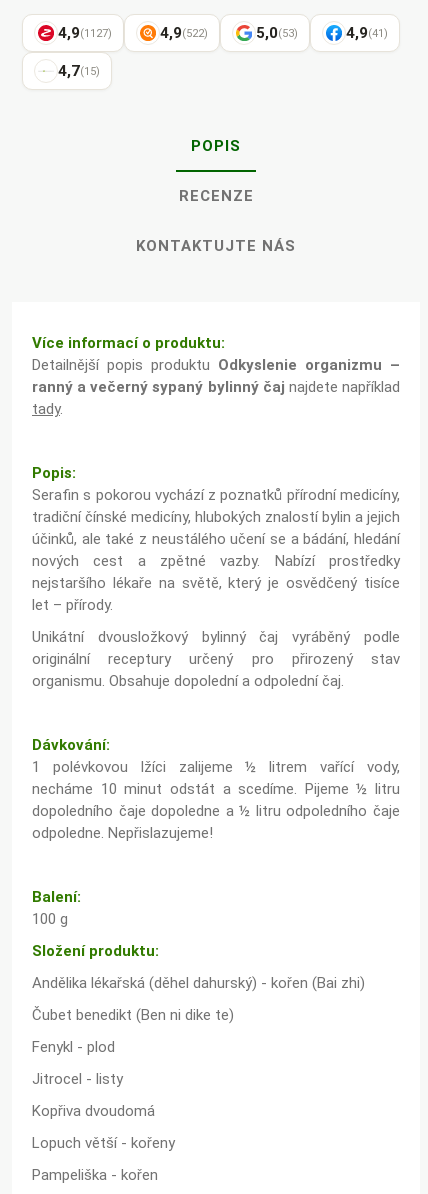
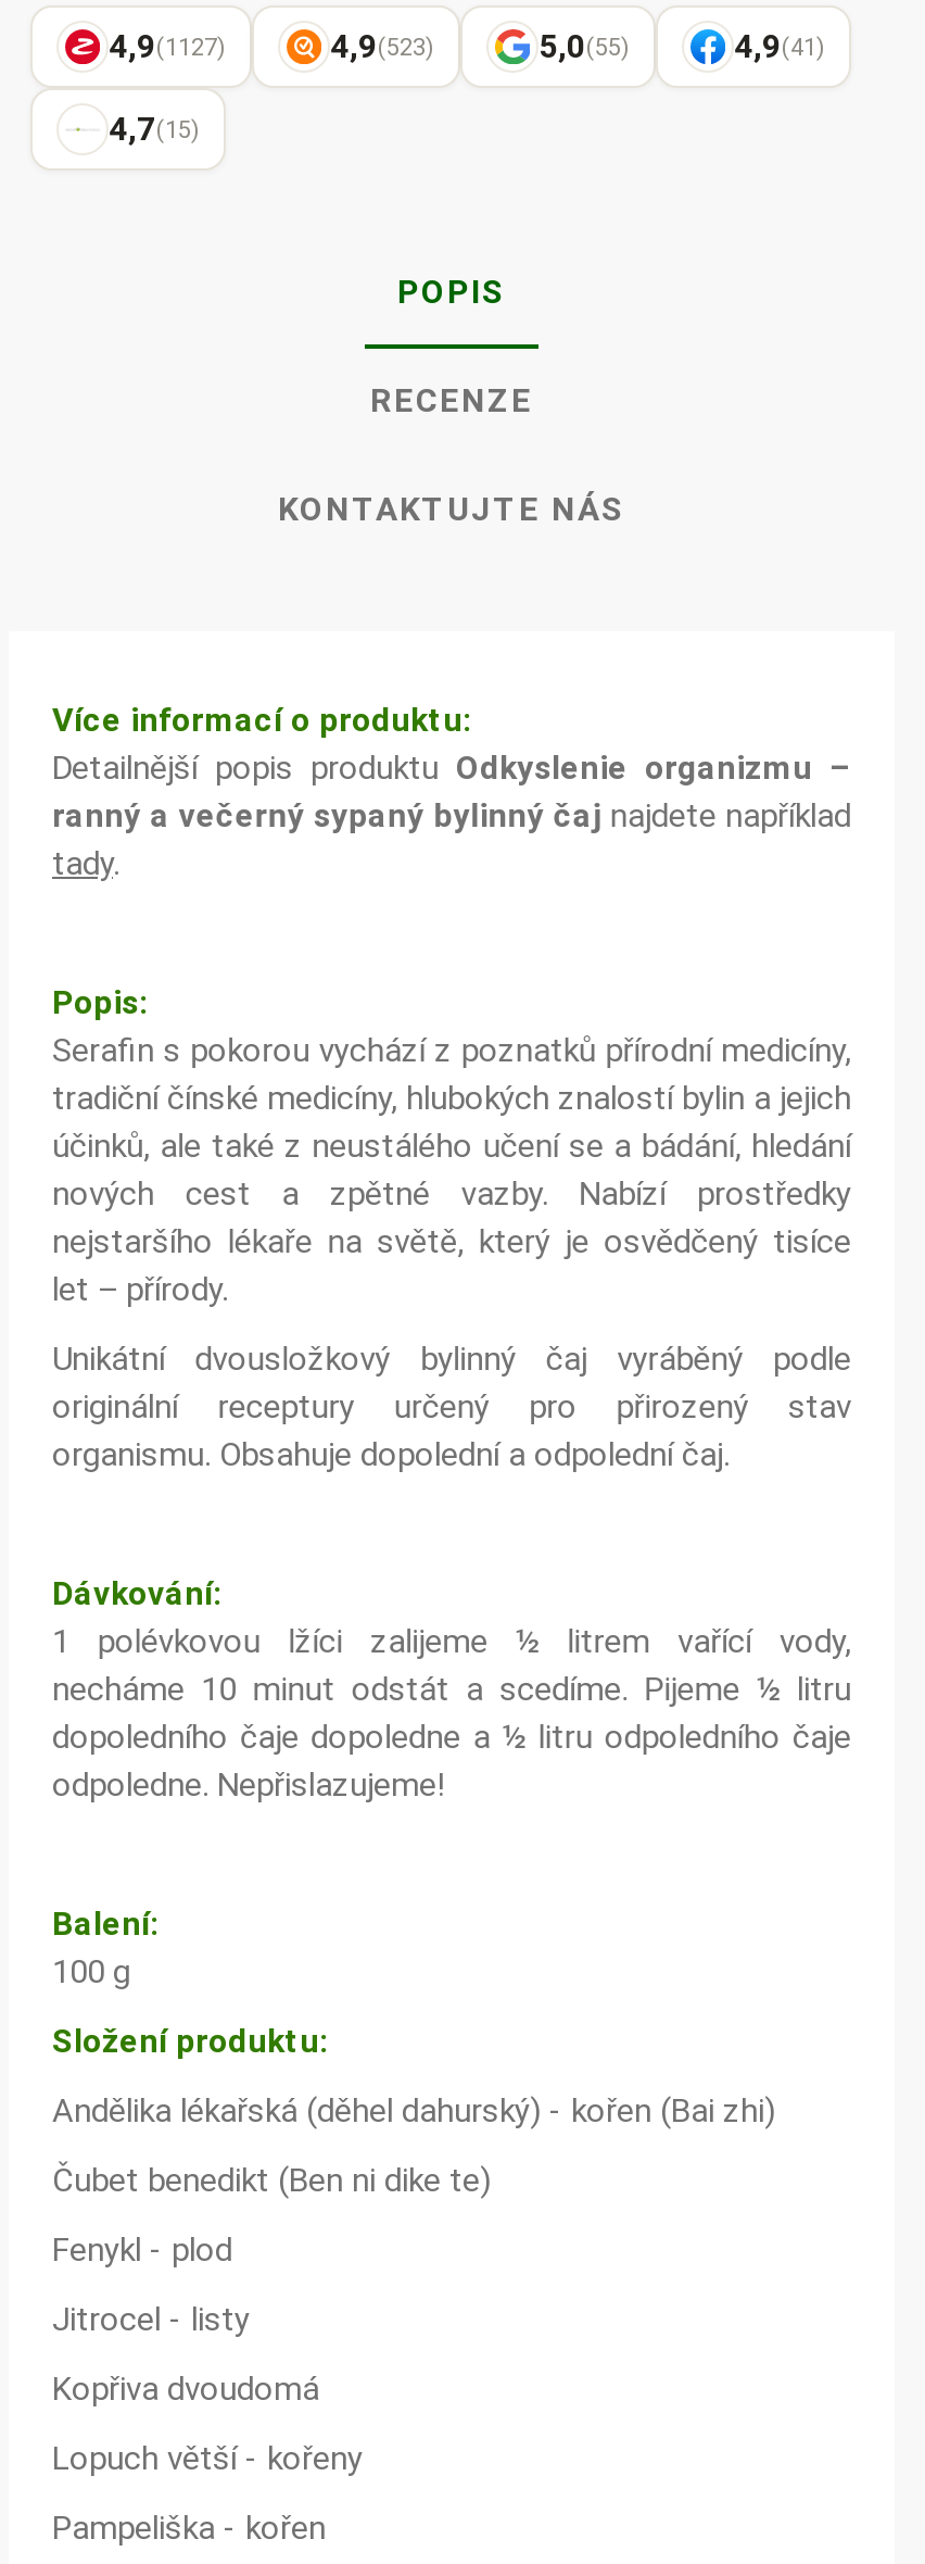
[160,23,208,41] 4,9(522) -> [330,26,434,65] 4,9(523)
[256,23,298,41] 5,0(53) -> [538,26,630,65] 5,0(55)

